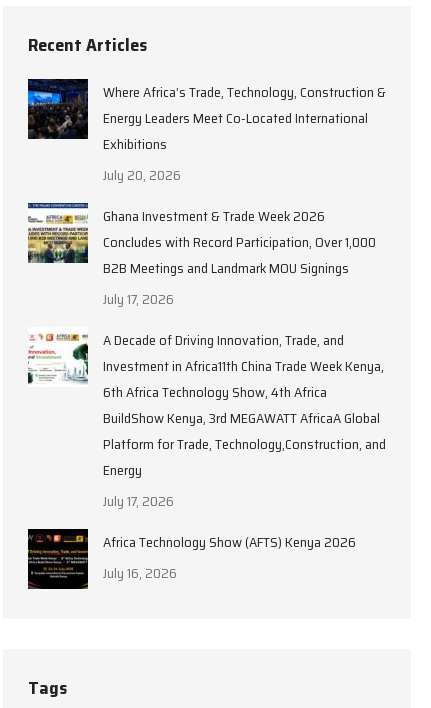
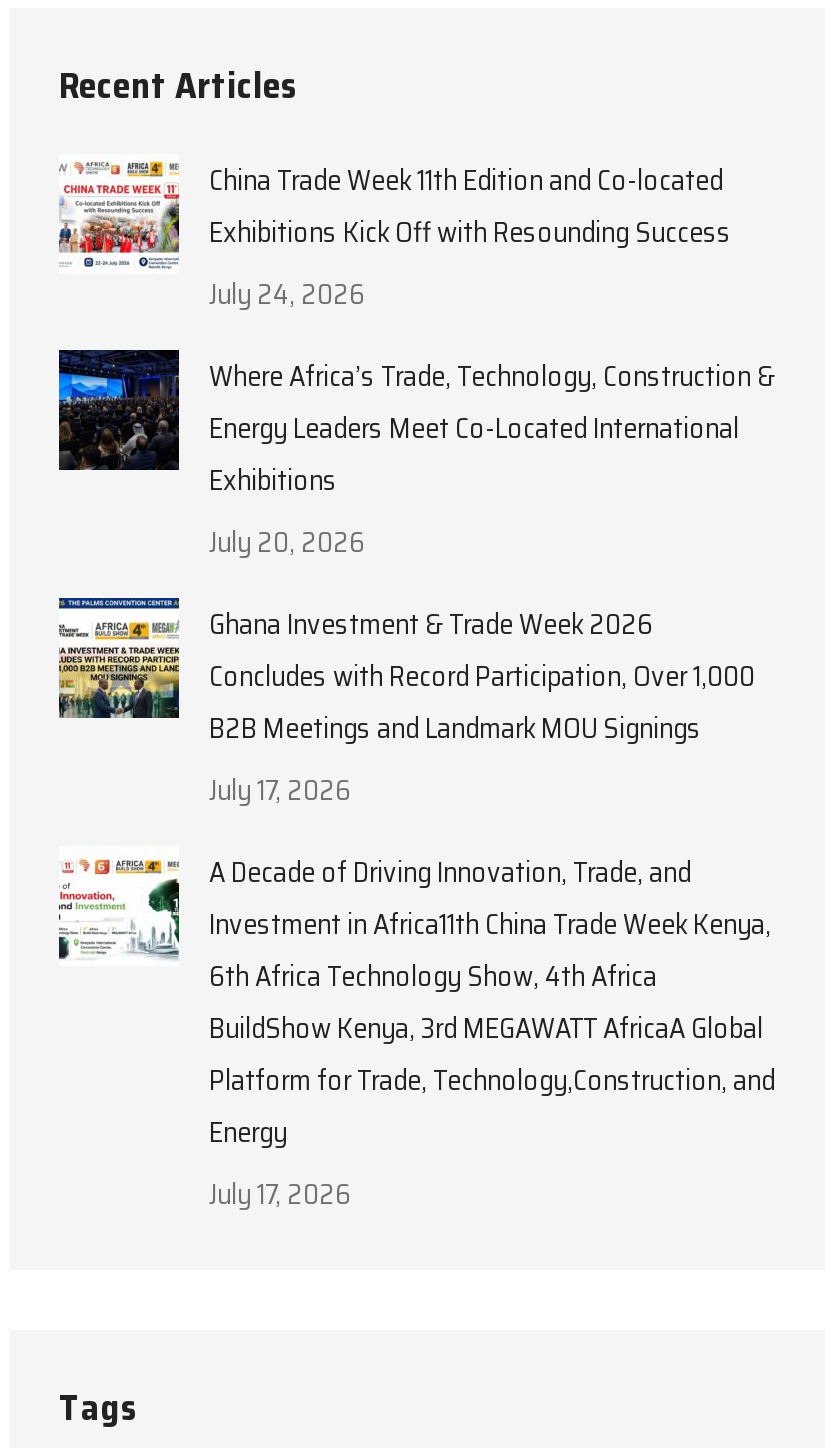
none -> [57,158,731,316] [image] | China Trade Week 11th Edition and Co-located | Exhibitions Kick Off with Resounding Success | July 24, 2026
moved [26,78,386,512] -> [55,348,775,1216]: [image] | Where Africa’s Trade, Technology, Construction & | Energy Leaders Meet Co-Located International | ... | Energy | July 17, 2026
[27,528,356,590] [image] | Africa Technology Show (AFTS) Kenya 2026 | July 16, 2026 -> none

